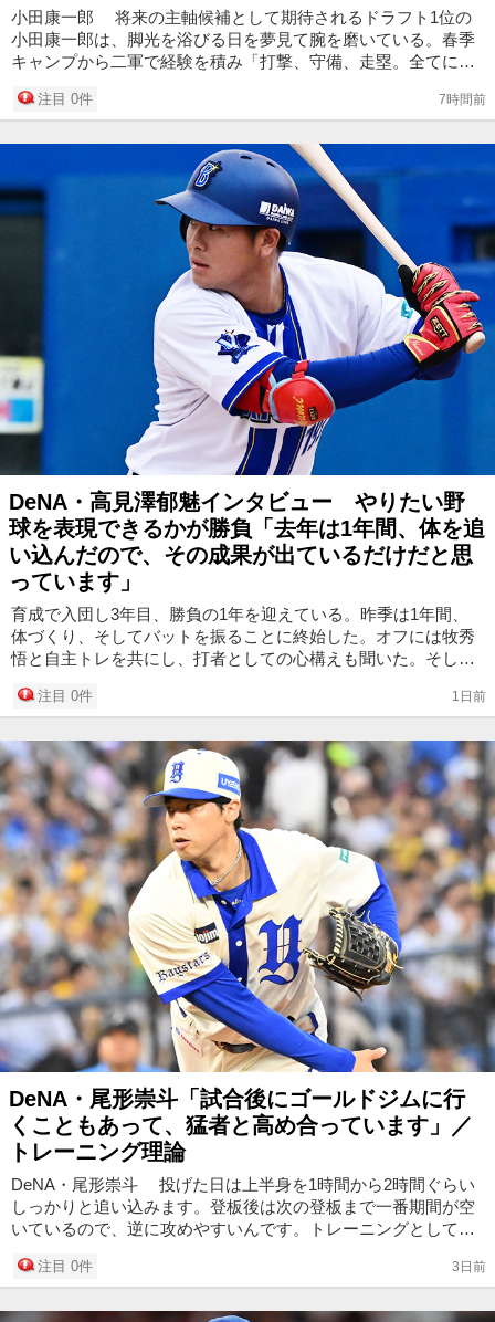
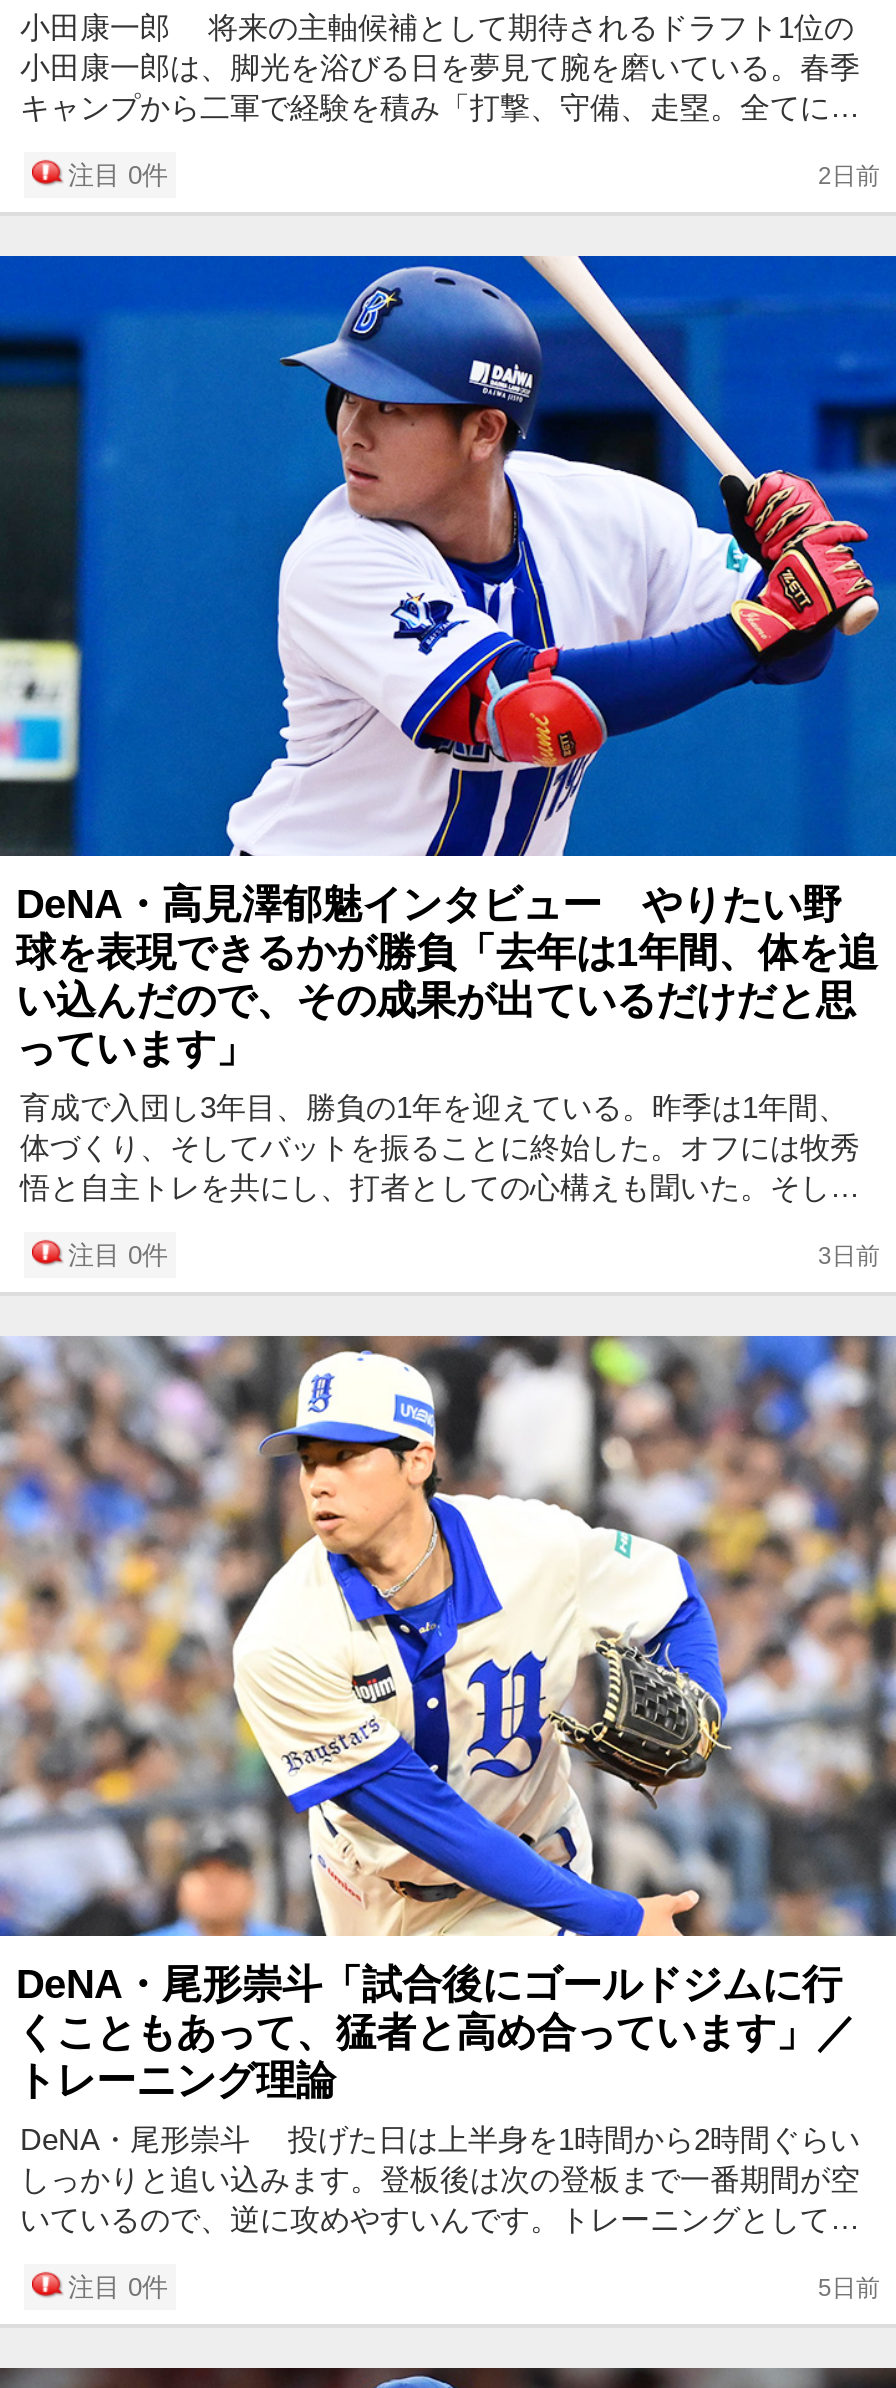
[439,91,486,107] 7時間前 -> [818,161,880,189] 2日前
[452,688,486,704] 1日前 -> [818,1241,880,1269] 3日前
[452,1259,486,1274] 3日前 -> [818,2273,880,2301] 5日前

